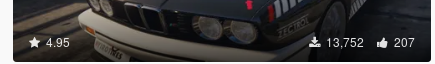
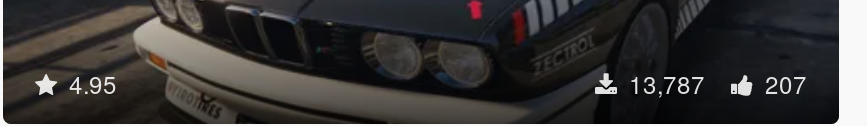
[323,33,415,50] 13,752 207 -> [623,67,807,101] 13,787 207

